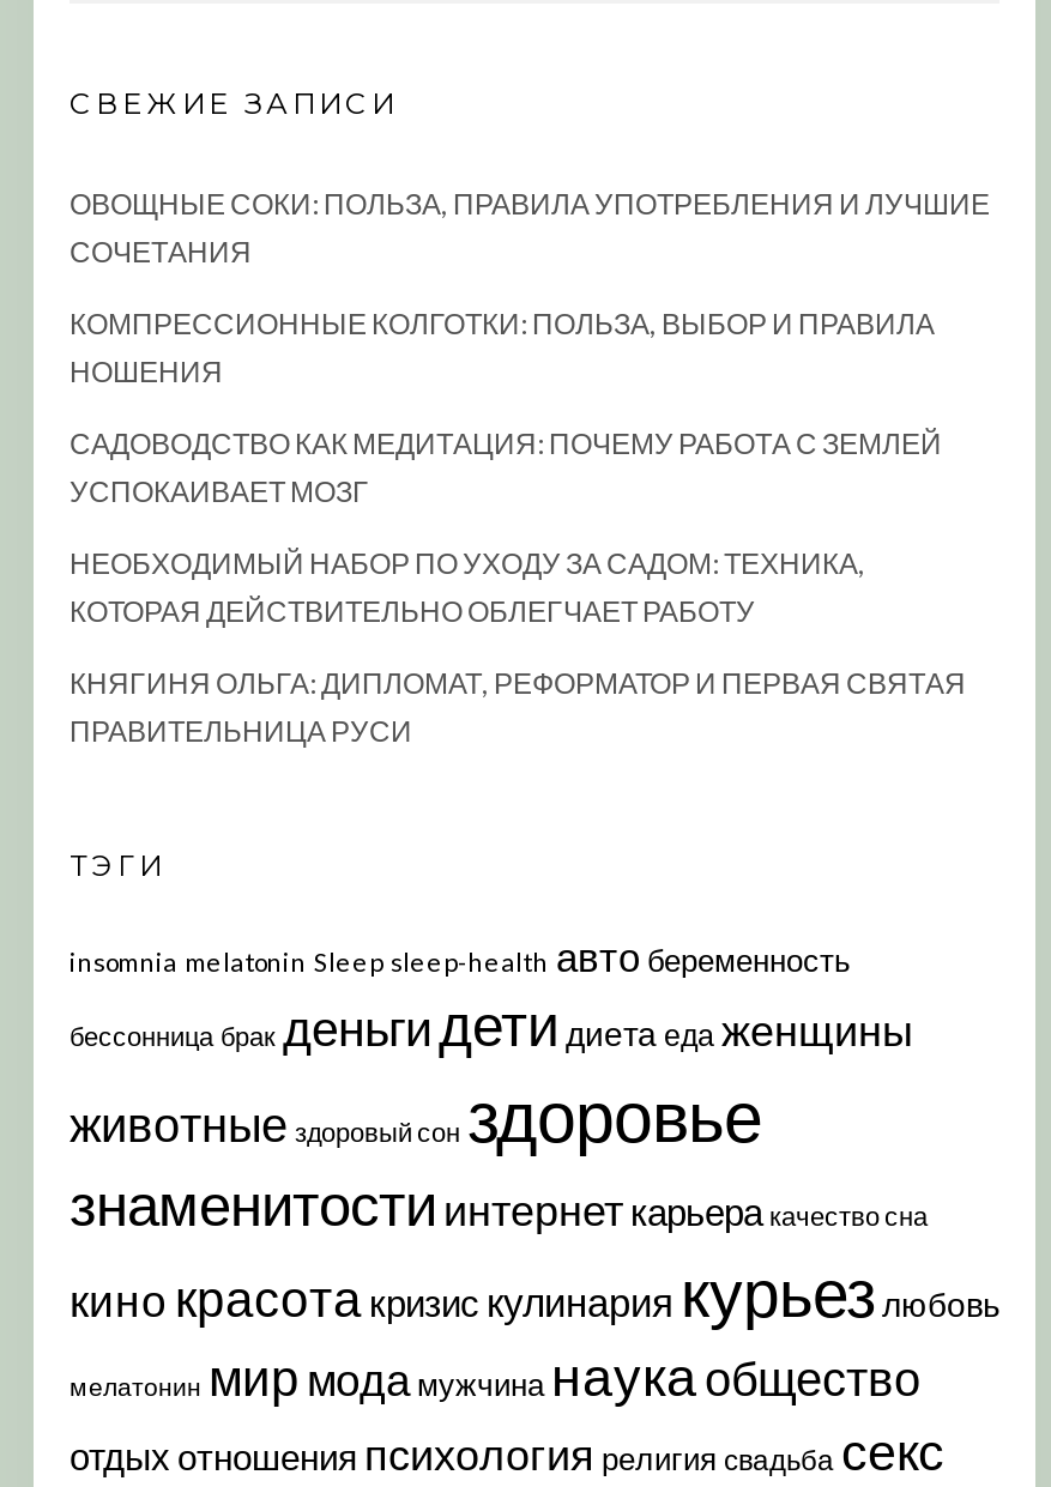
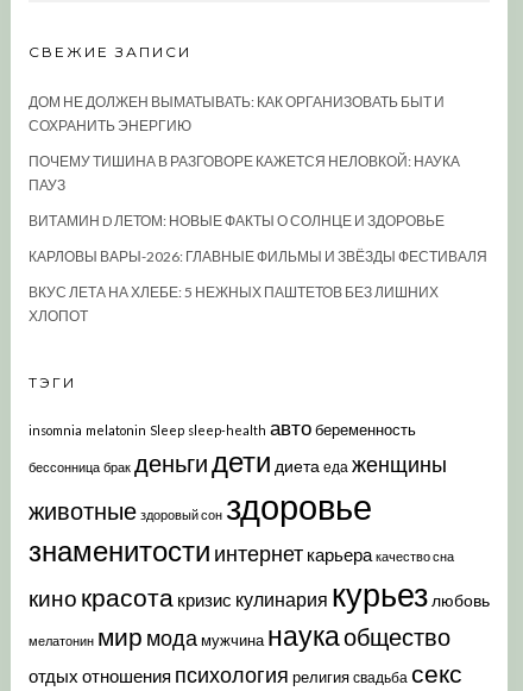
[70,185,990,269] ОВОЩНЫЕ СОКИ: ПОЛЬЗА, ПРАВИЛА УПОТРЕБЛЕНИЯ И ЛУЧШИЕ | СОЧЕТАНИЯ -> [29,92,445,134] ДОМ НЕ ДОЛЖЕН ВЫМАТЫВАТЬ: КАК ОРГАНИЗОВАТЬ БЫТ И | СОХРАНИТЬ ЭНЕРГИЮ
[70,305,935,389] КОМПРЕССИОННЫЕ КОЛГОТКИ: ПОЛЬЗА, ВЫБОР И ПРАВИЛА | НОШЕНИЯ -> [29,152,460,194] ПОЧЕМУ ТИШИНА В РАЗГОВОРЕ КАЖЕТСЯ НЕЛОВКОЙ: НАУКА | ПАУЗ
[70,425,942,509] САДОВОДСТВО КАК МЕДИТАЦИЯ: ПОЧЕМУ РАБОТА С ЗЕМЛЕЙ | УСПОКАИВАЕТ МОЗГ -> [29,211,445,229] ВИТАМИН D ЛЕТОМ: НОВЫЕ ФАКТЫ О СОЛНЦЕ И ЗДОРОВЬЕ
[70,544,865,628] НЕОБХОДИМЫЙ НАБОР ПО УХОДУ ЗА САДОМ: ТЕХНИКА, | КОТОРАЯ ДЕЙСТВИТЕЛЬНО ОБЛЕГЧАЕТ РАБОТУ -> [29,247,487,265] КАРЛОВЫ ВАРЫ-2026: ГЛАВНЫЕ ФИЛЬМЫ И ЗВЁЗДЫ ФЕСТИВАЛЯ
[70,664,966,748] КНЯГИНЯ ОЛЬГА: ДИПЛОМАТ, РЕФОРМАТОР И ПЕРВАЯ СВЯТАЯ | ПРАВИТЕЛЬНИЦА РУСИ -> [29,283,439,324] ВКУС ЛЕТА НА ХЛЕБЕ: 5 НЕЖНЫХ ПАШТЕТОВ БЕЗ ЛИШНИХ | ХЛОПОТ

